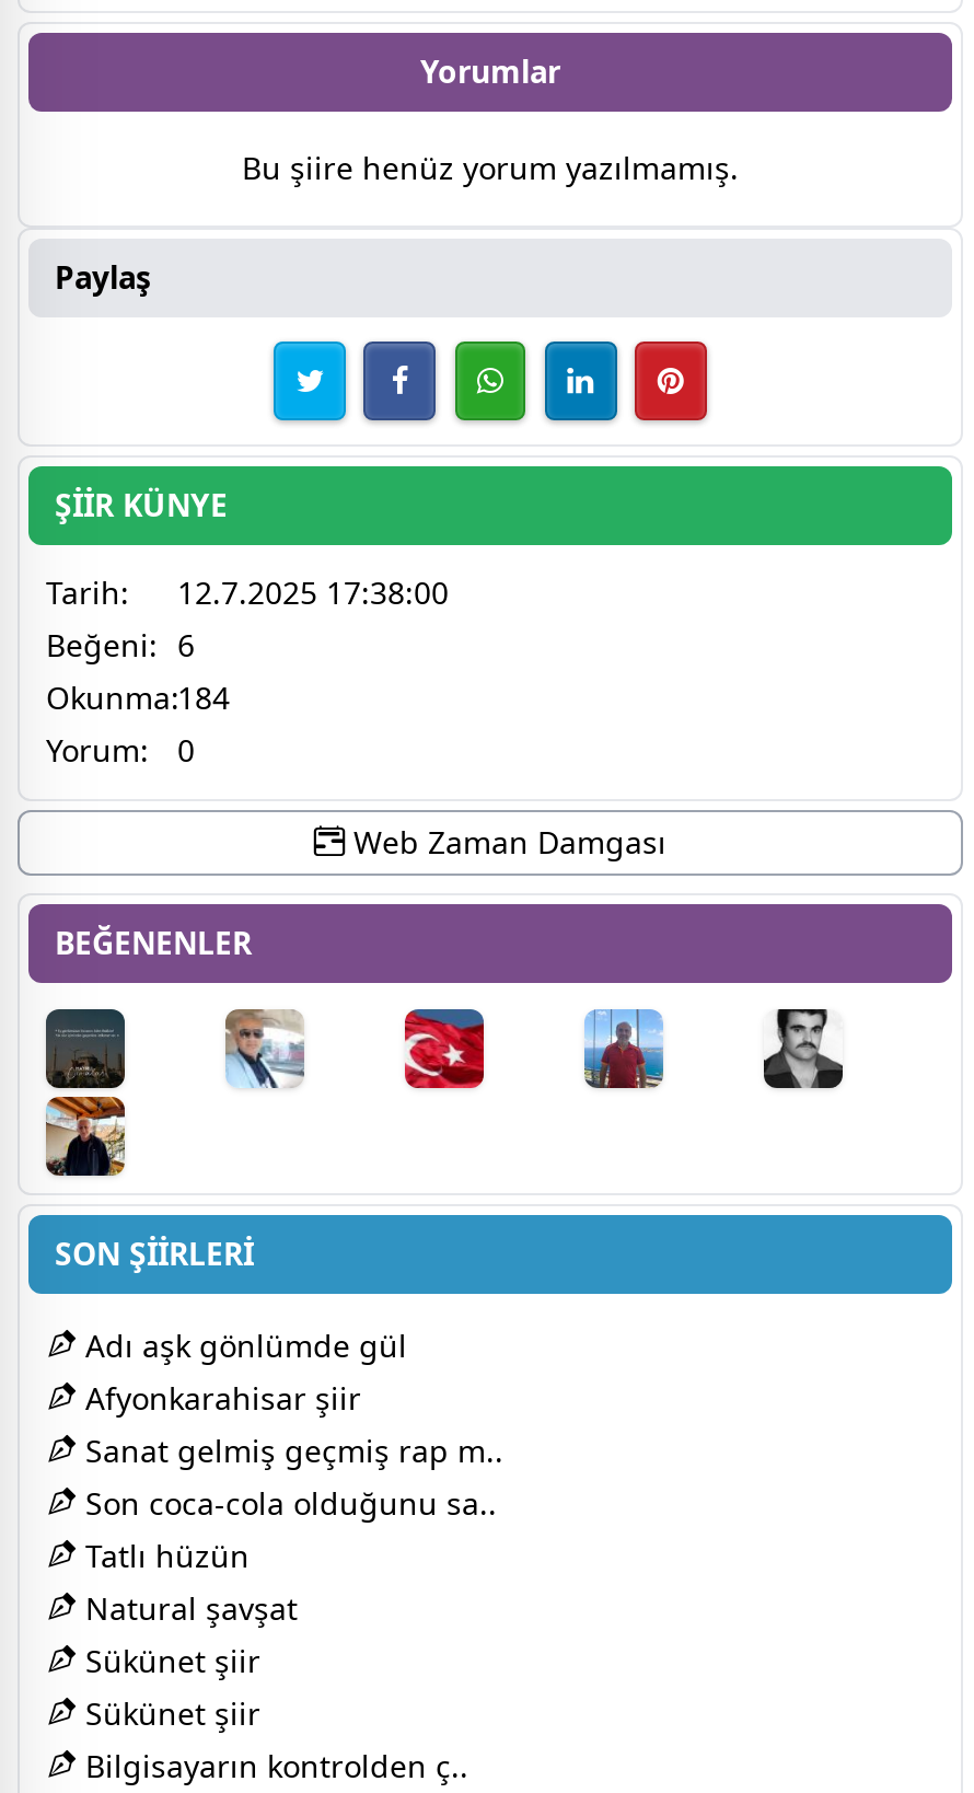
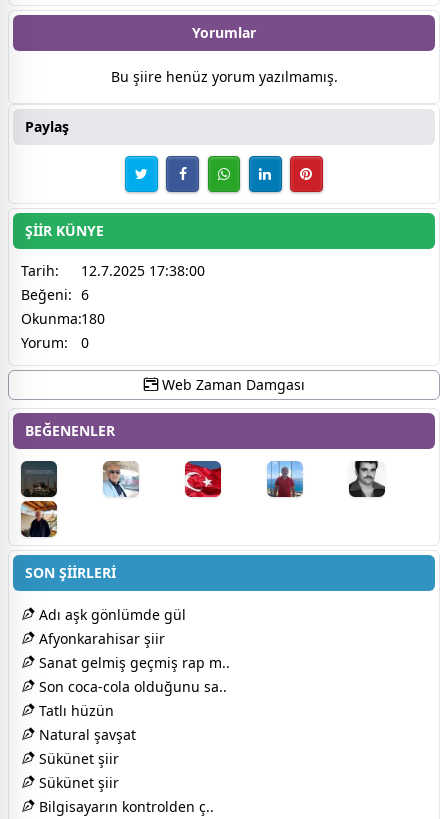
[46,675,230,717] Okunma:184 -> [21,308,105,327] Okunma:180

